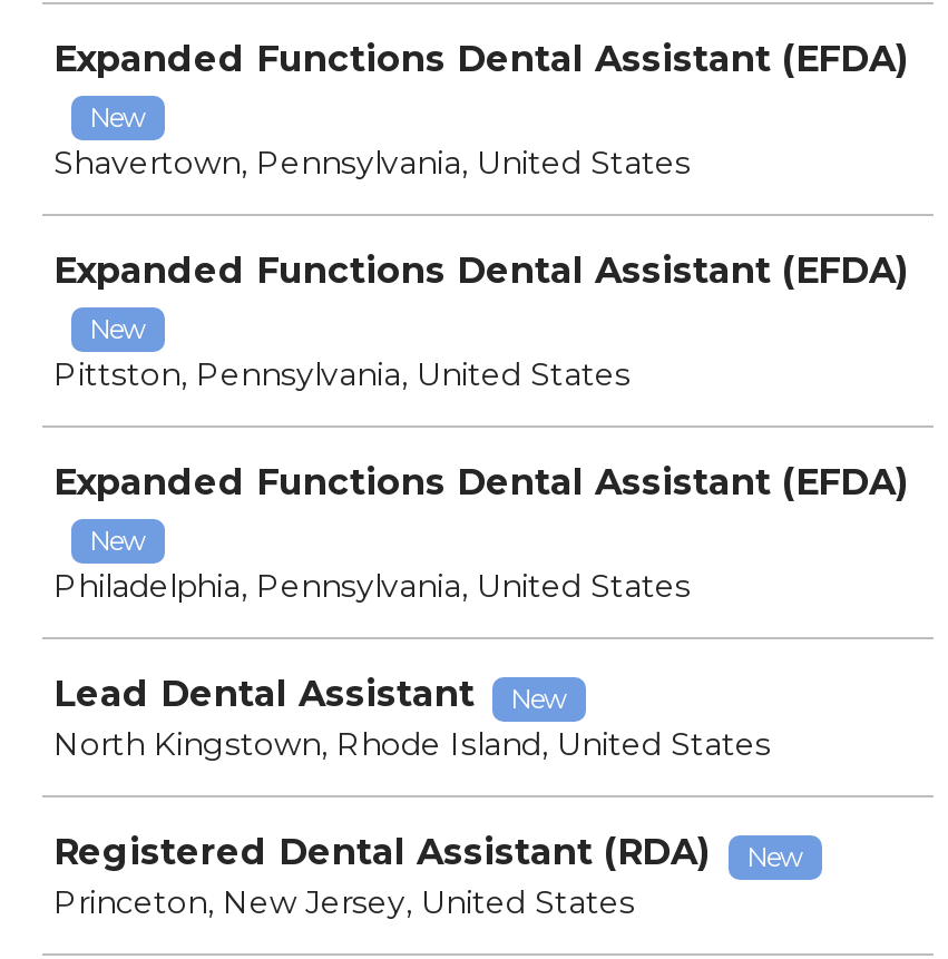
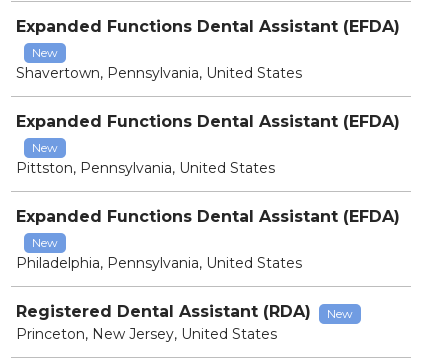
[53,673,771,764] Lead Dental Assistant | New | North Kingstown, Rhode Island, United States -> none

